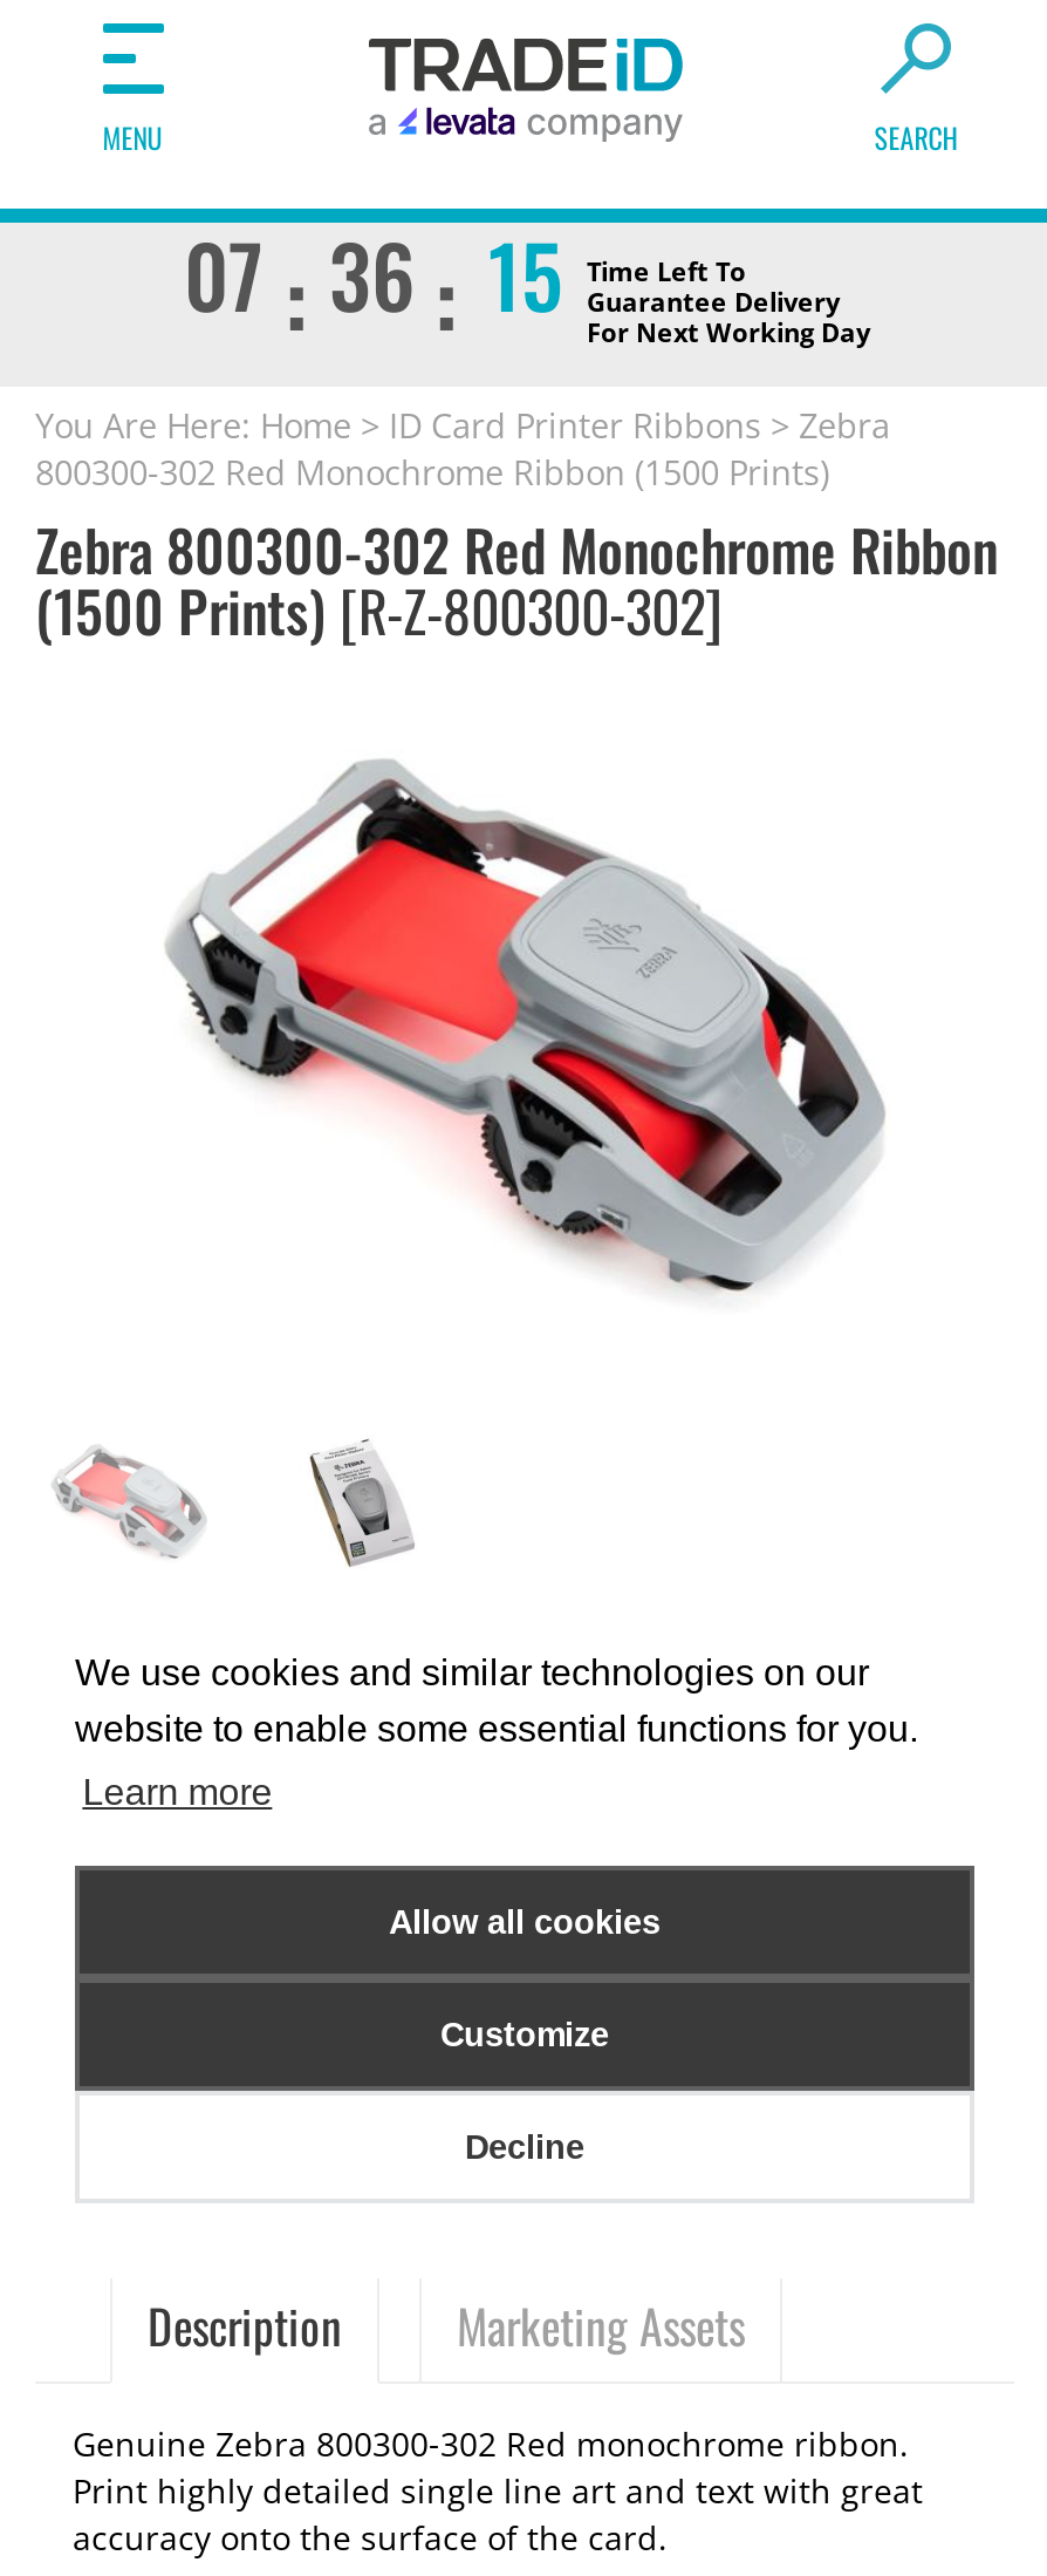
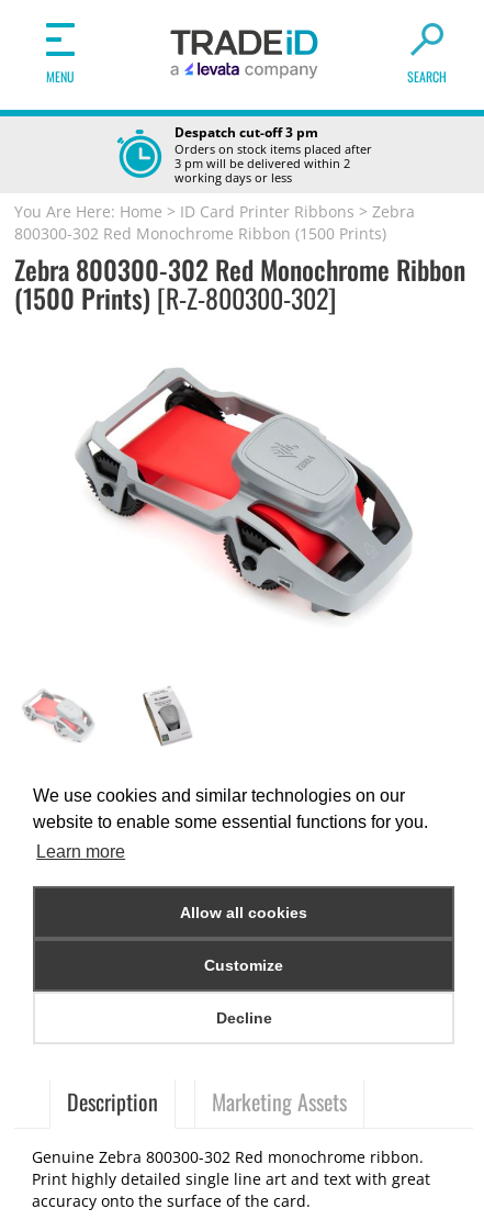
[184,211,870,358] 07 : 36 : 15 | Time Left To | Guarantee Delivery | For Next Working Day -> [175,122,372,185] Despatch cut-off 3 pm | Orders on stock items placed after | 3 pm will be delivered within 2 | working days or less

